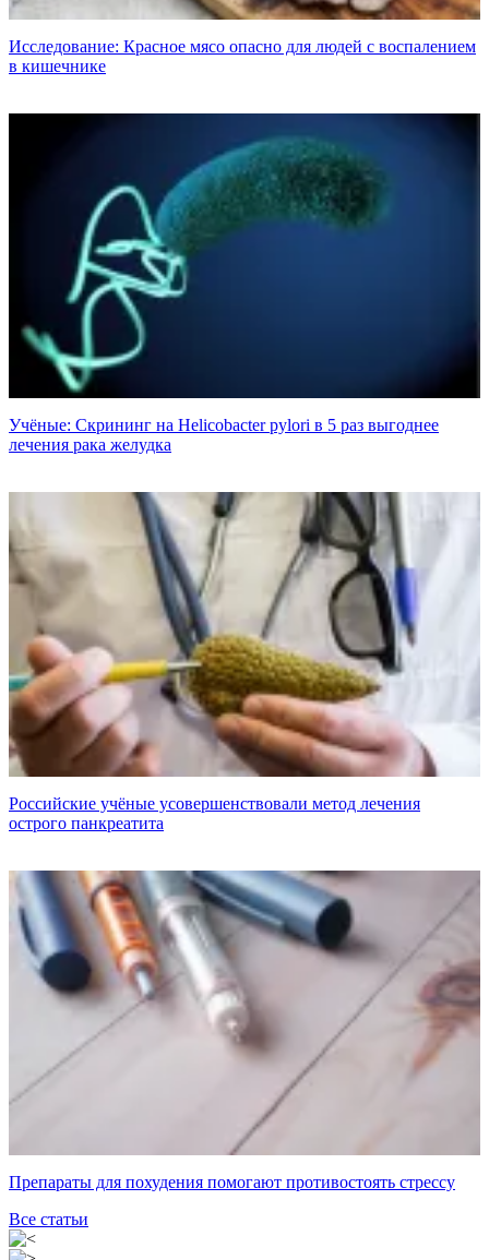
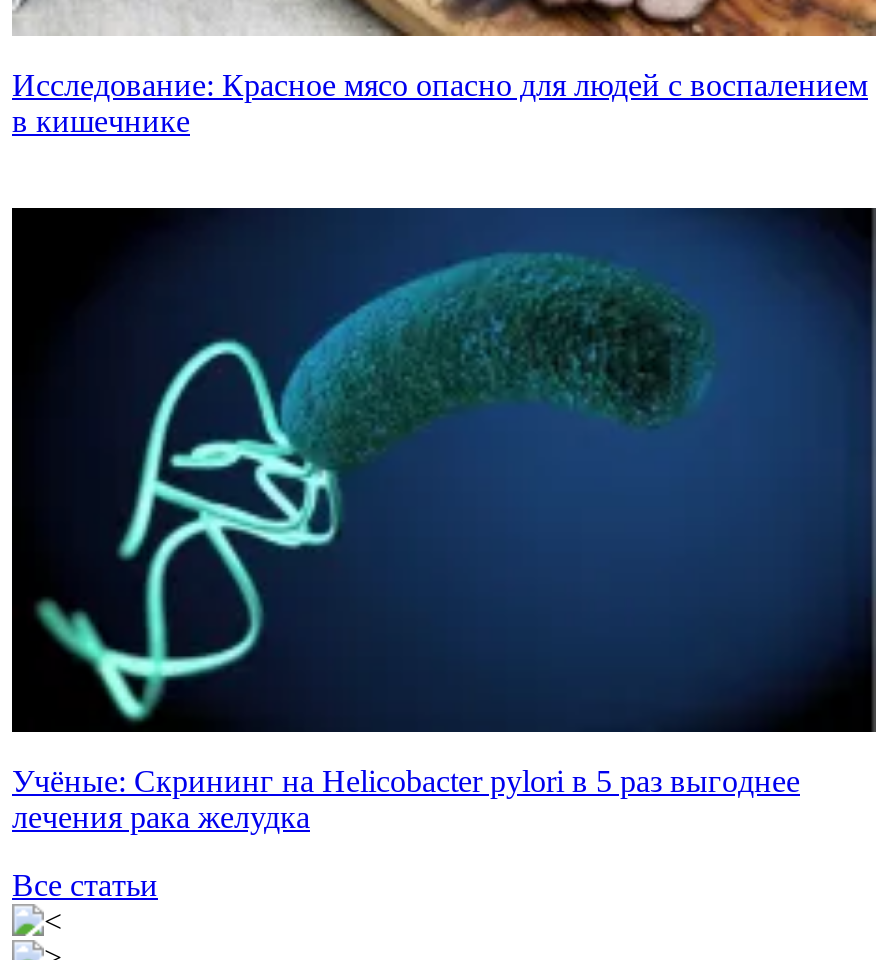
[9,471,480,832] [image] | Российские учёные усовершенствовали метод лечения | острого панкреатита -> none
[9,850,480,1191] [image] | Препараты для похудения помогают противостоять стрессу -> none

